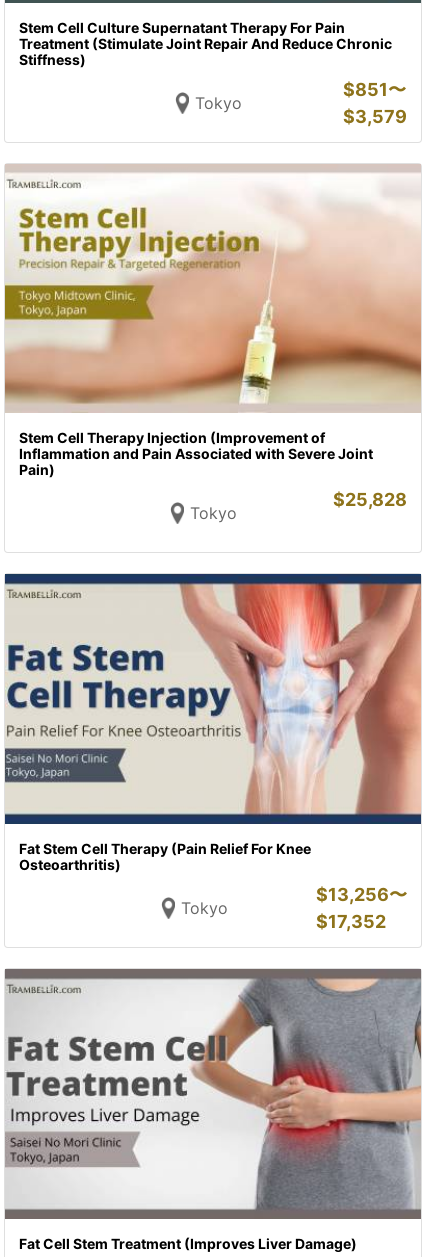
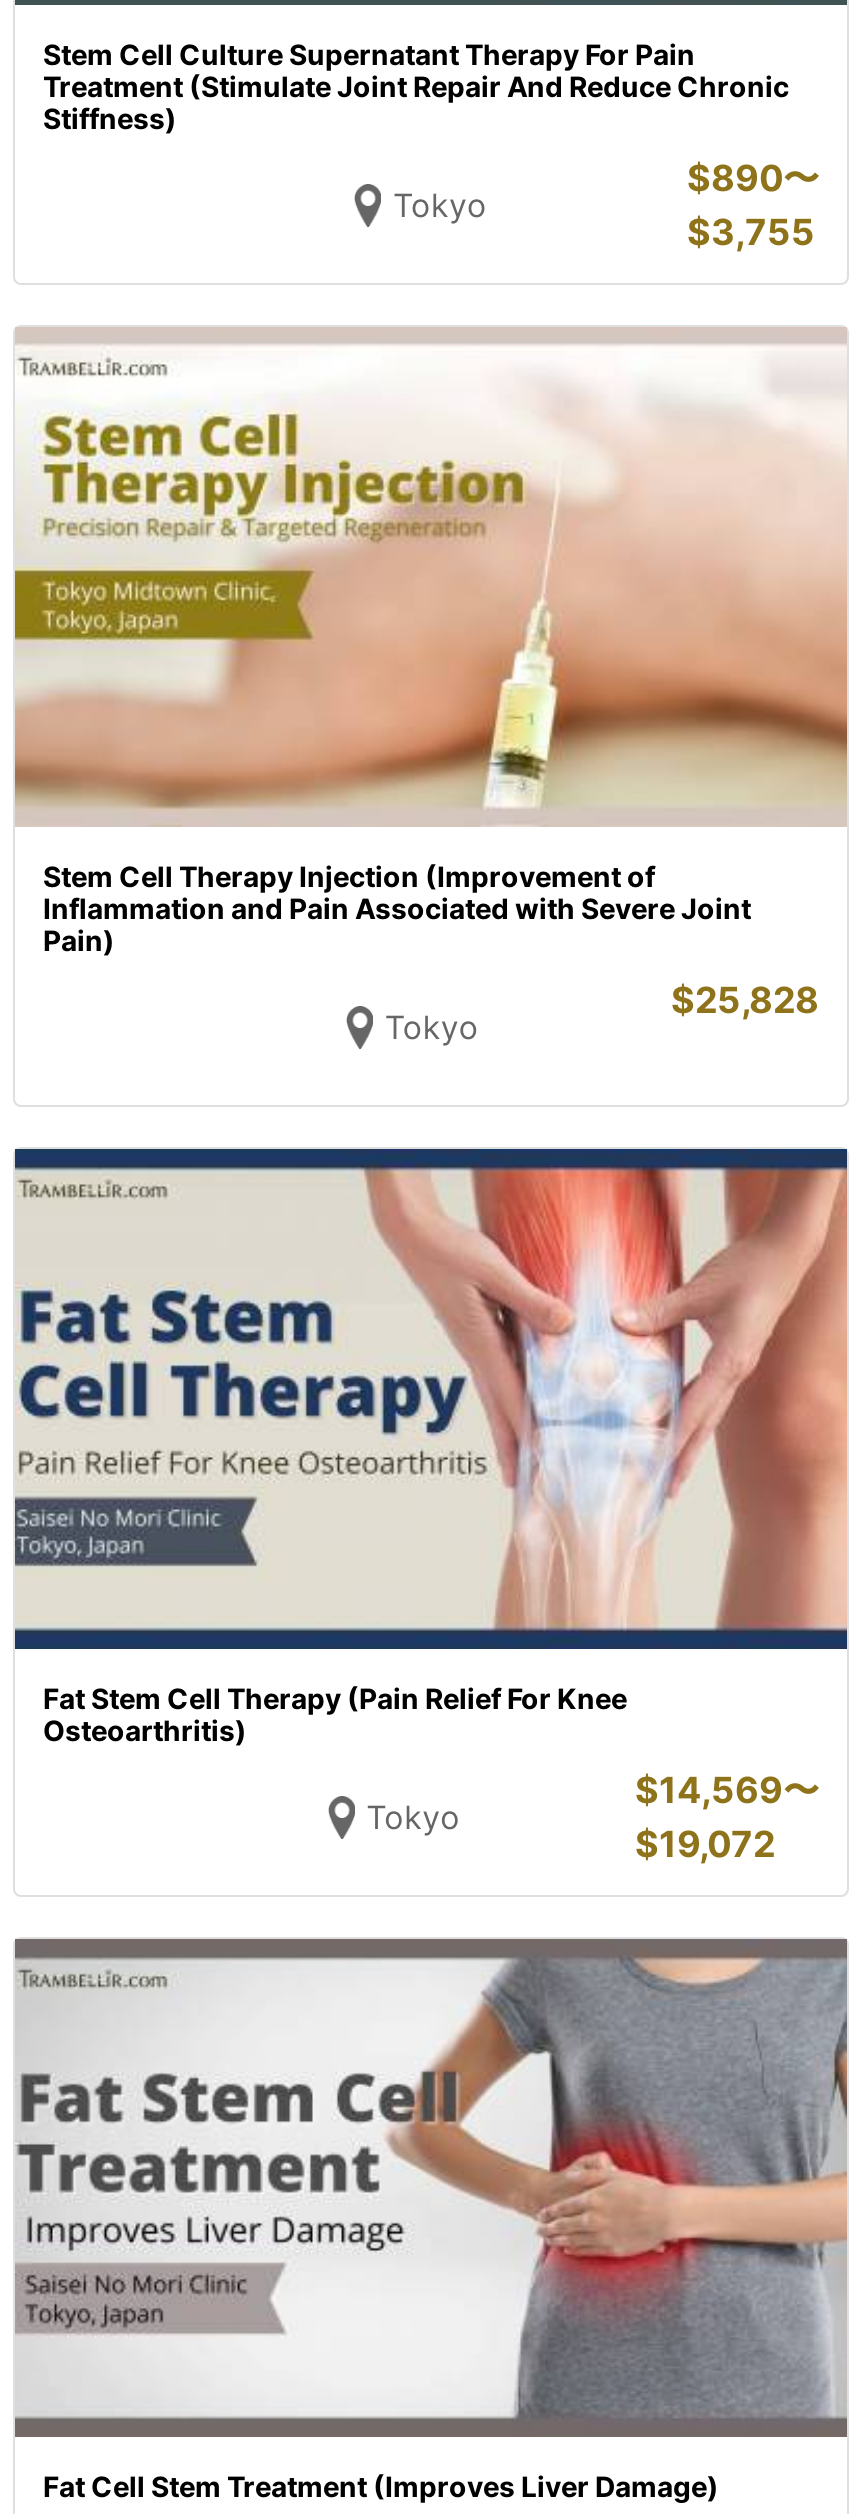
[343,79,406,100] $851〜 -> [687,157,819,199] $890〜
[343,106,407,127] $3,579 -> [687,211,815,253] $3,755
[316,884,407,905] $13,256〜 -> [635,1768,819,1810] $14,569〜
[316,911,386,932] $17,352 -> [635,1822,775,1864] $19,072

